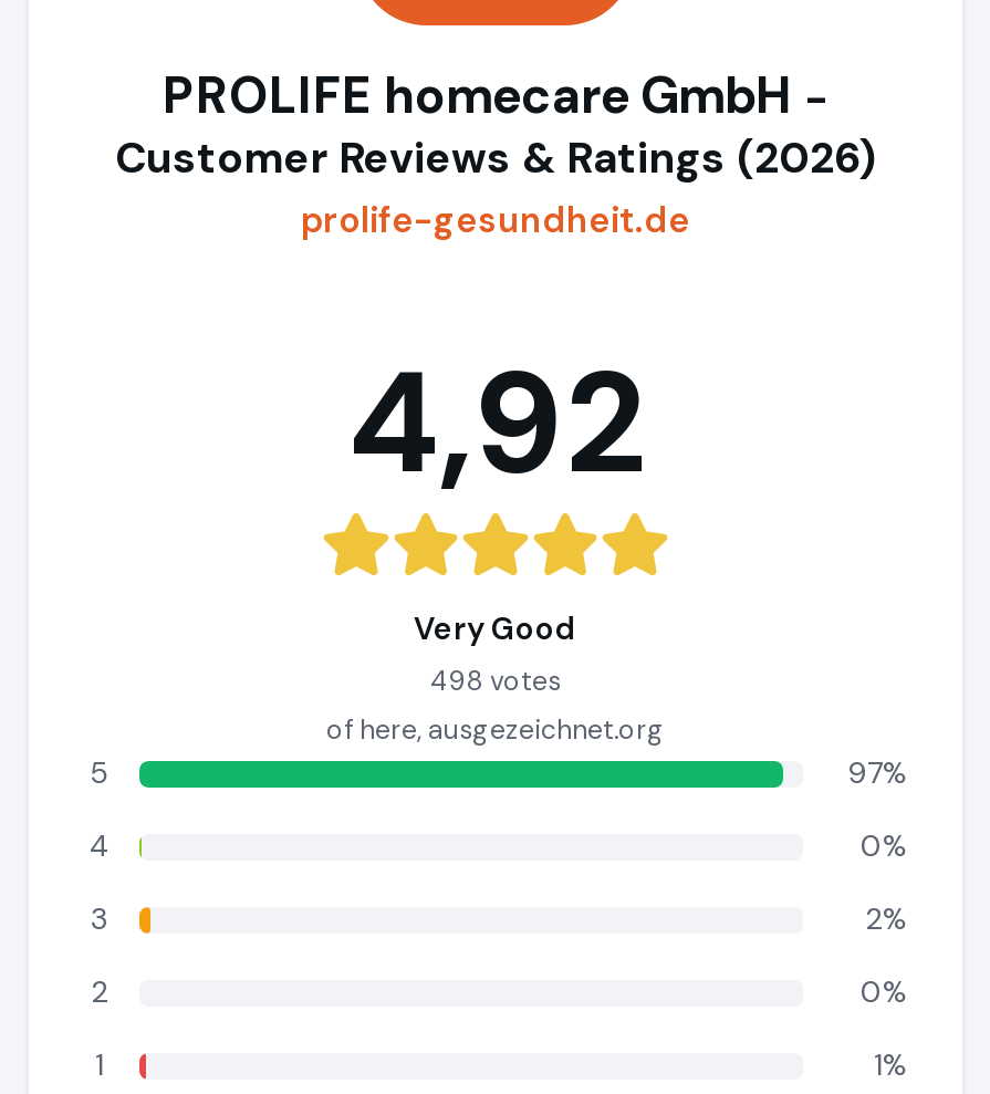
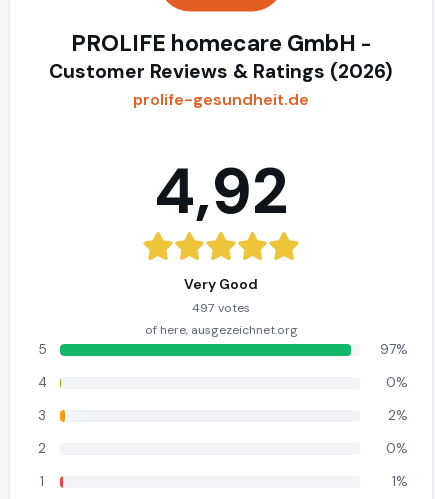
[430,664,561,699] 498 votes -> [192,300,250,316] 497 votes

